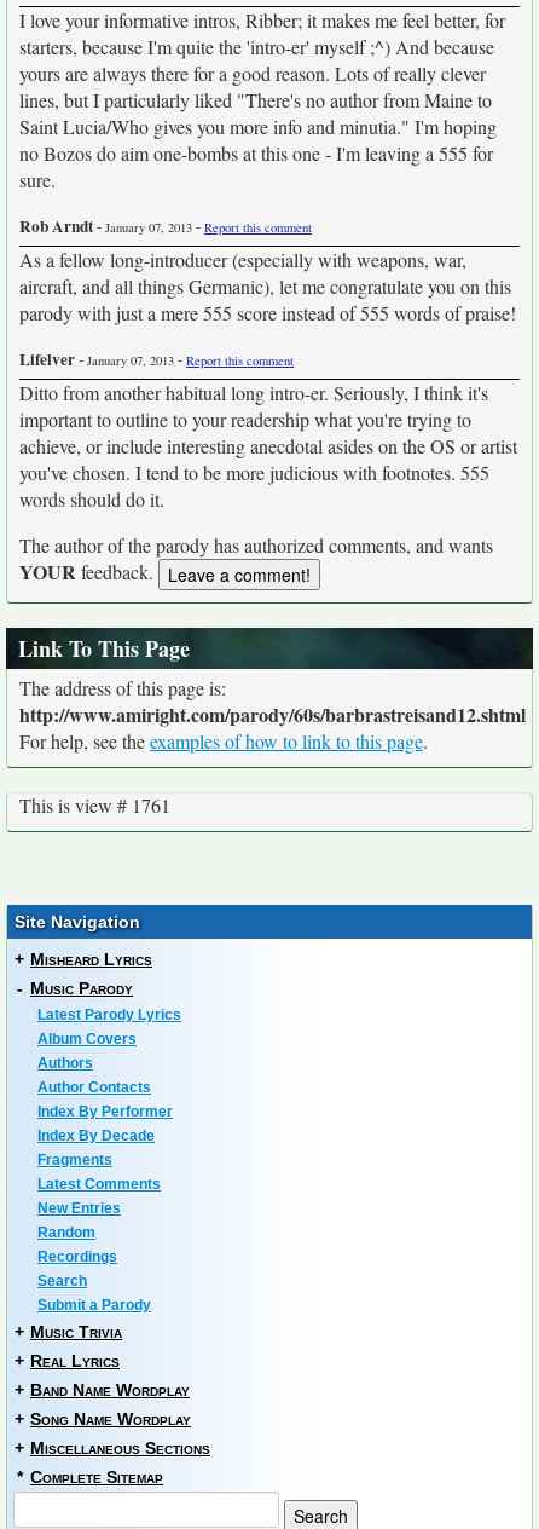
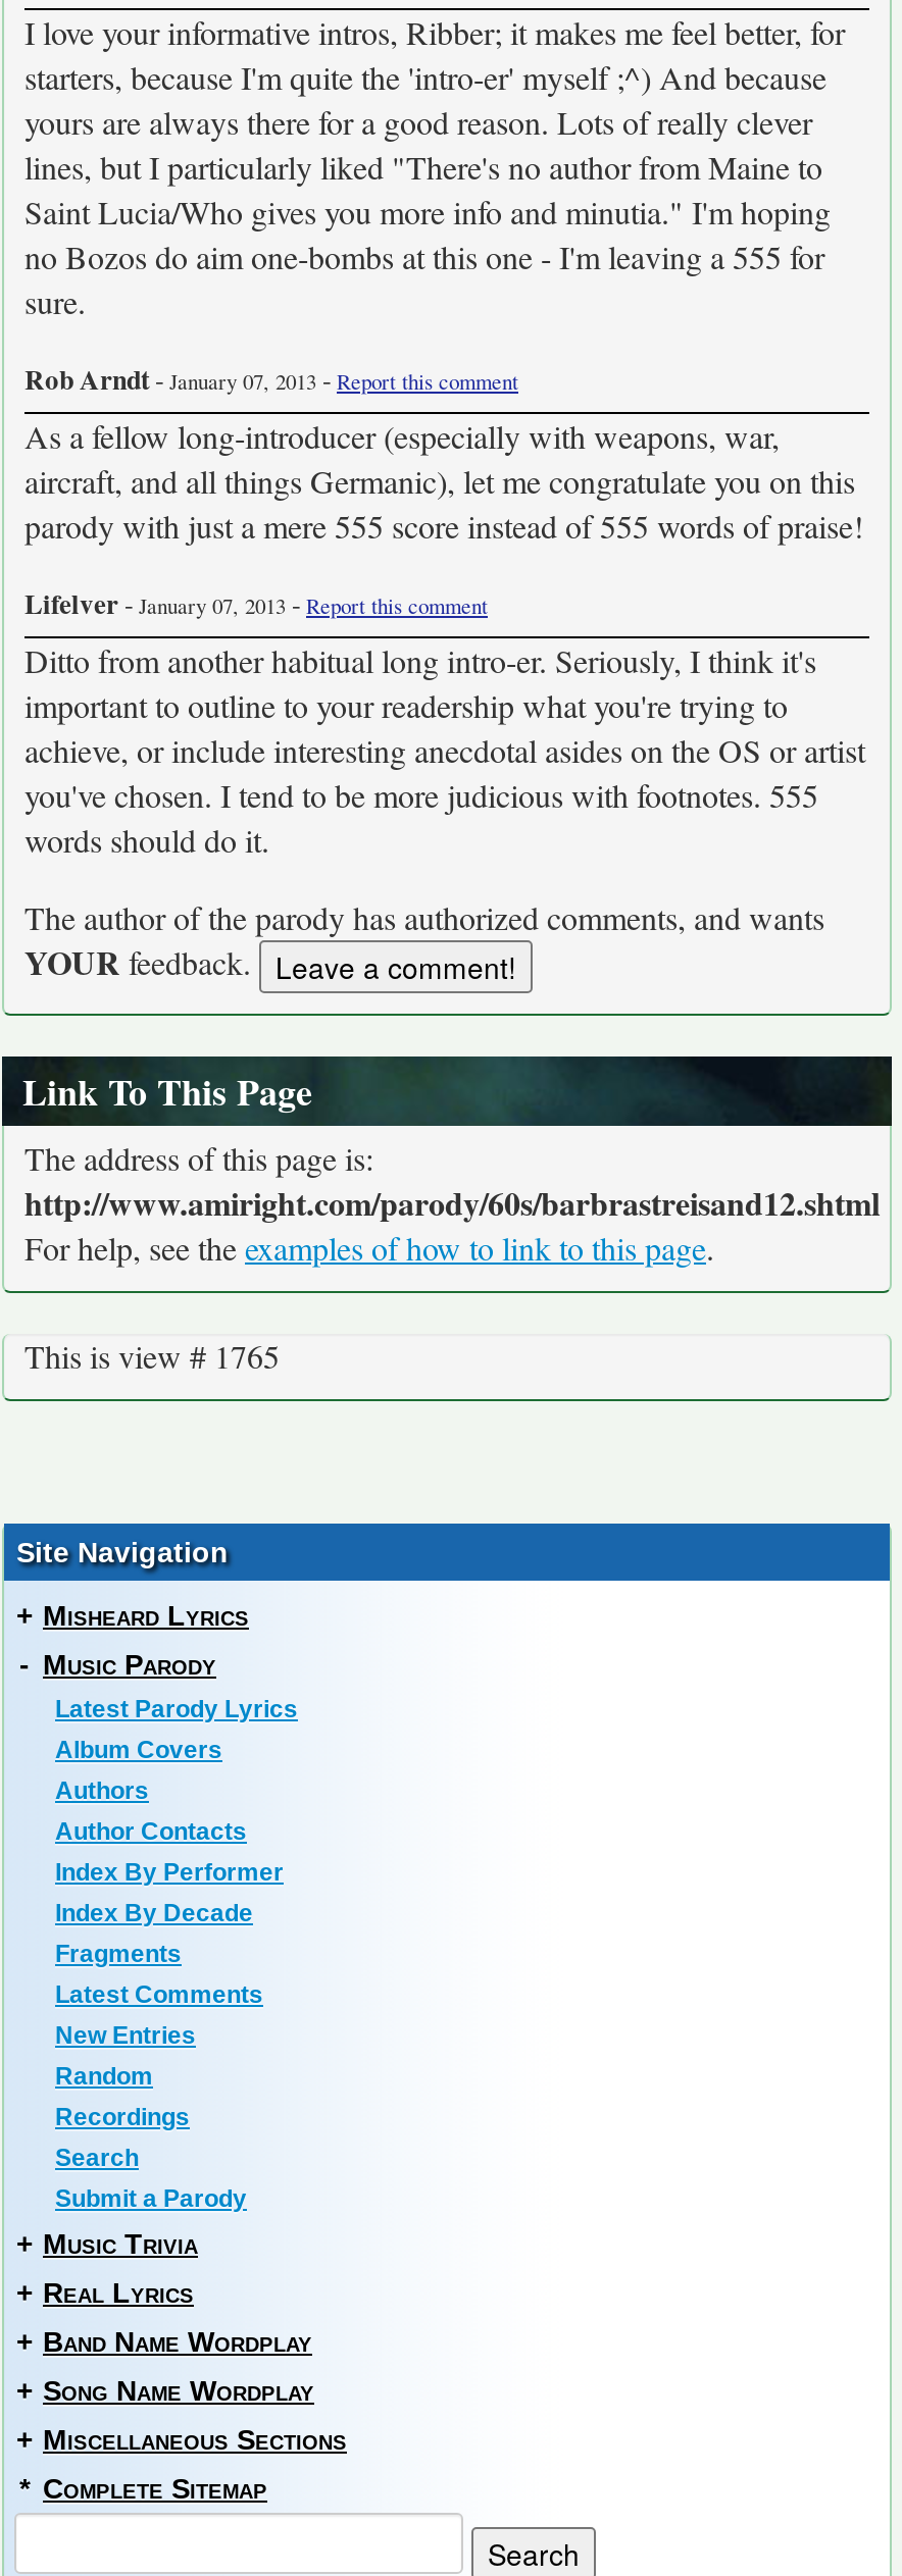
[19,793,170,818] This is view # 1761 -> [24,1335,280,1378] This is view # 1765

